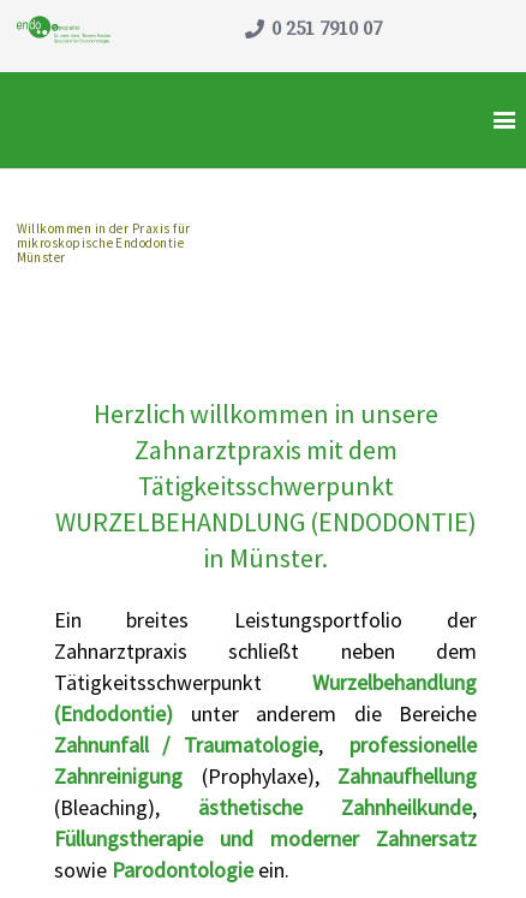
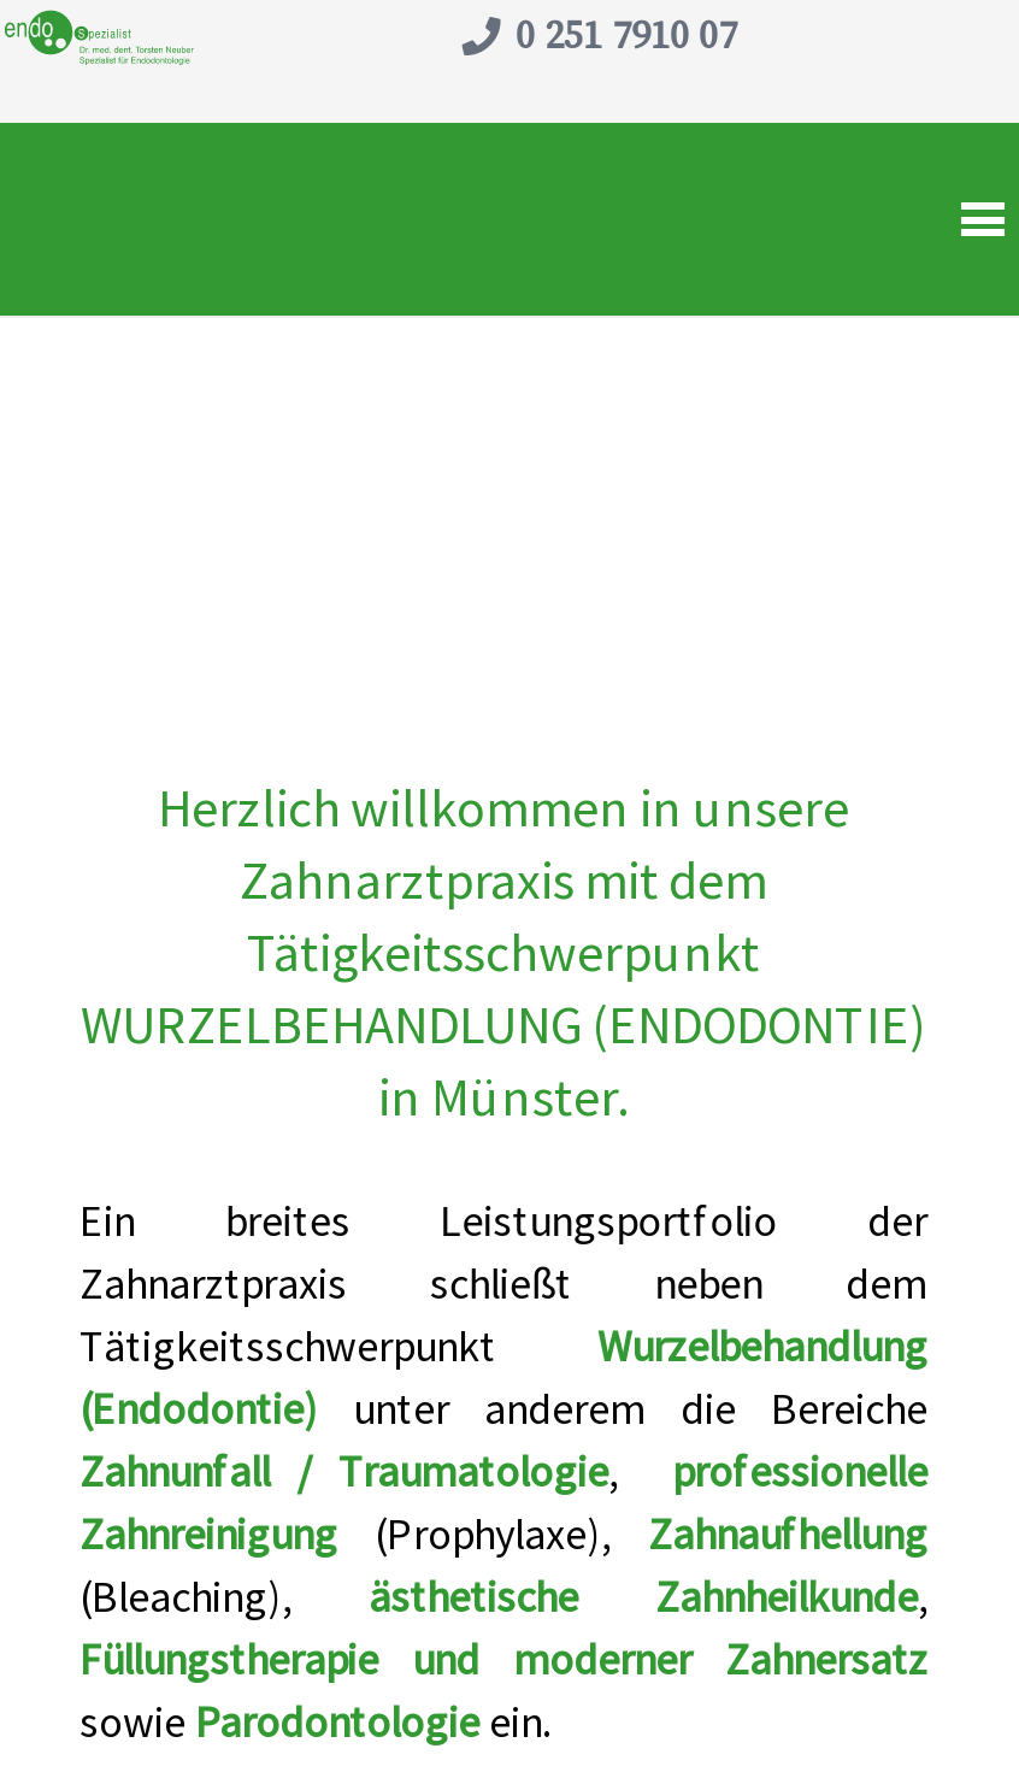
[16,220,190,266] Willkommen in der Praxis für | mikroskopische Endodontie | Münster -> none

